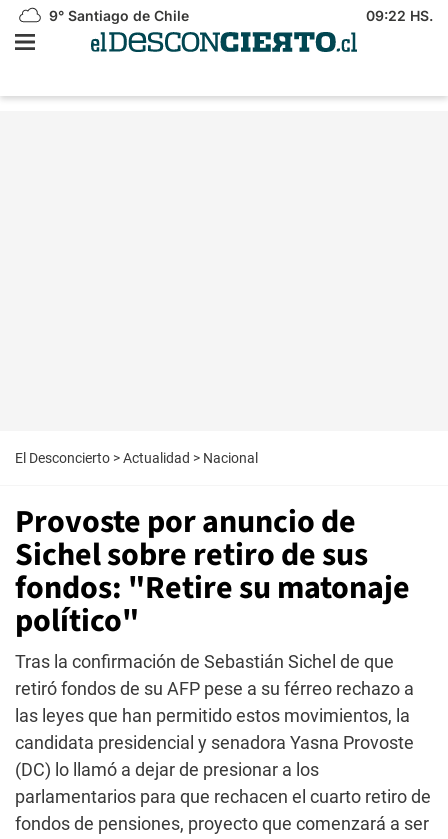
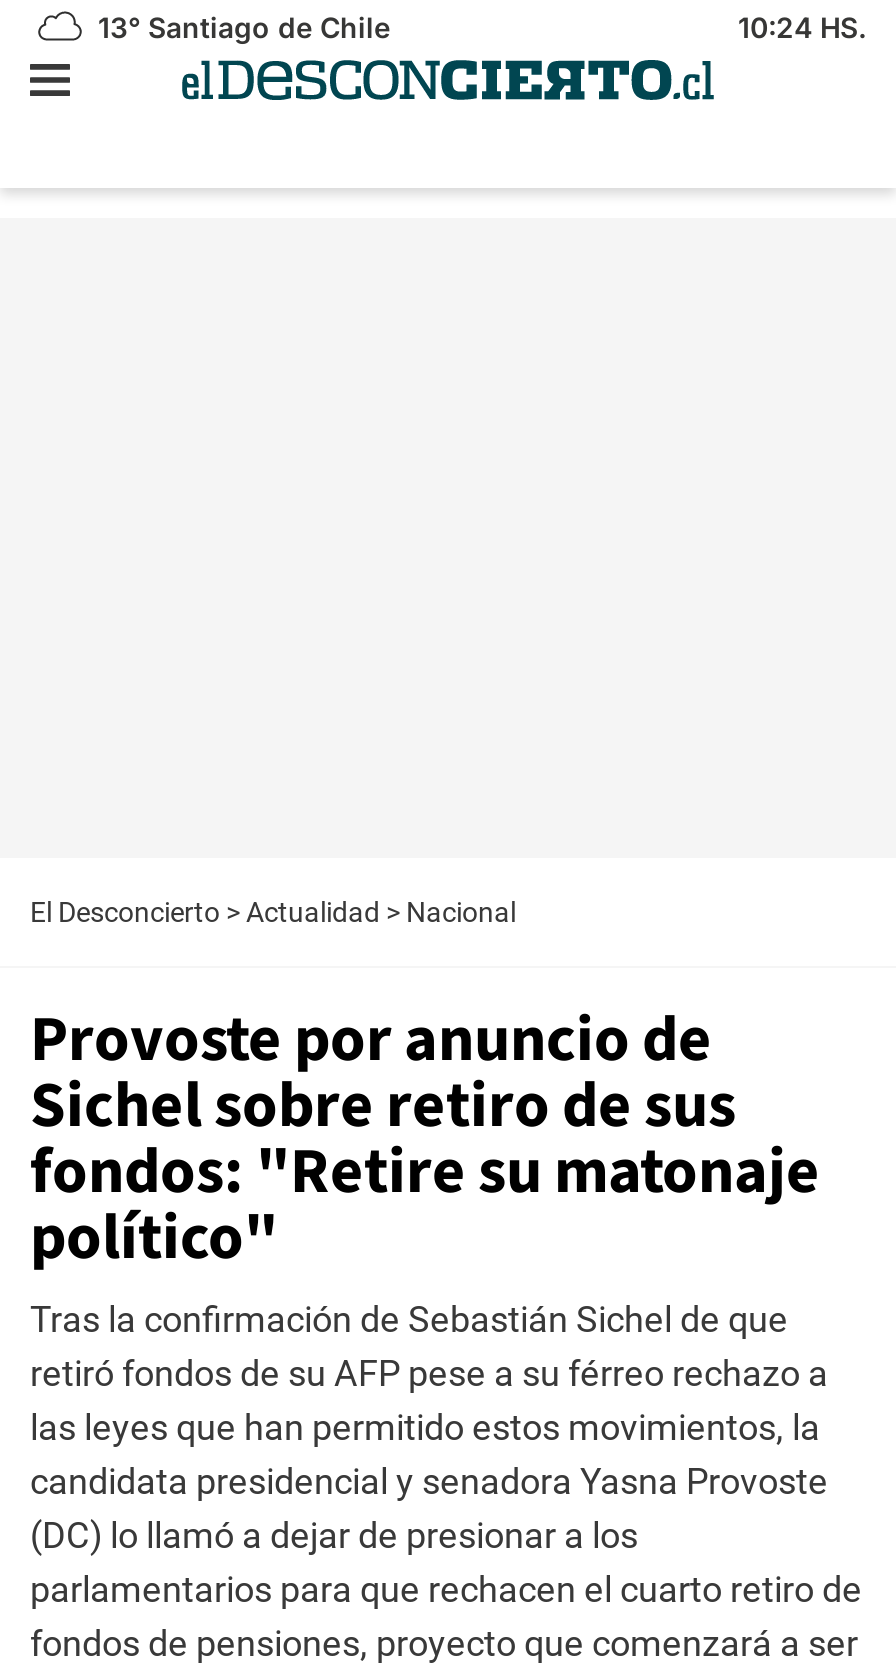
[45,7,189,24] 9° Santiago de Chile -> [90,10,390,44] 13° Santiago de Chile
[366,7,433,24] 09:22 HS. -> [738,10,866,44] 10:24 HS.

